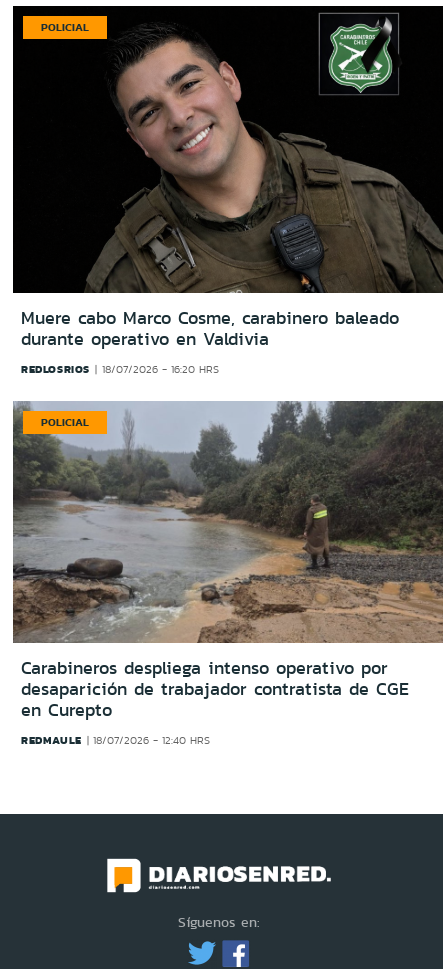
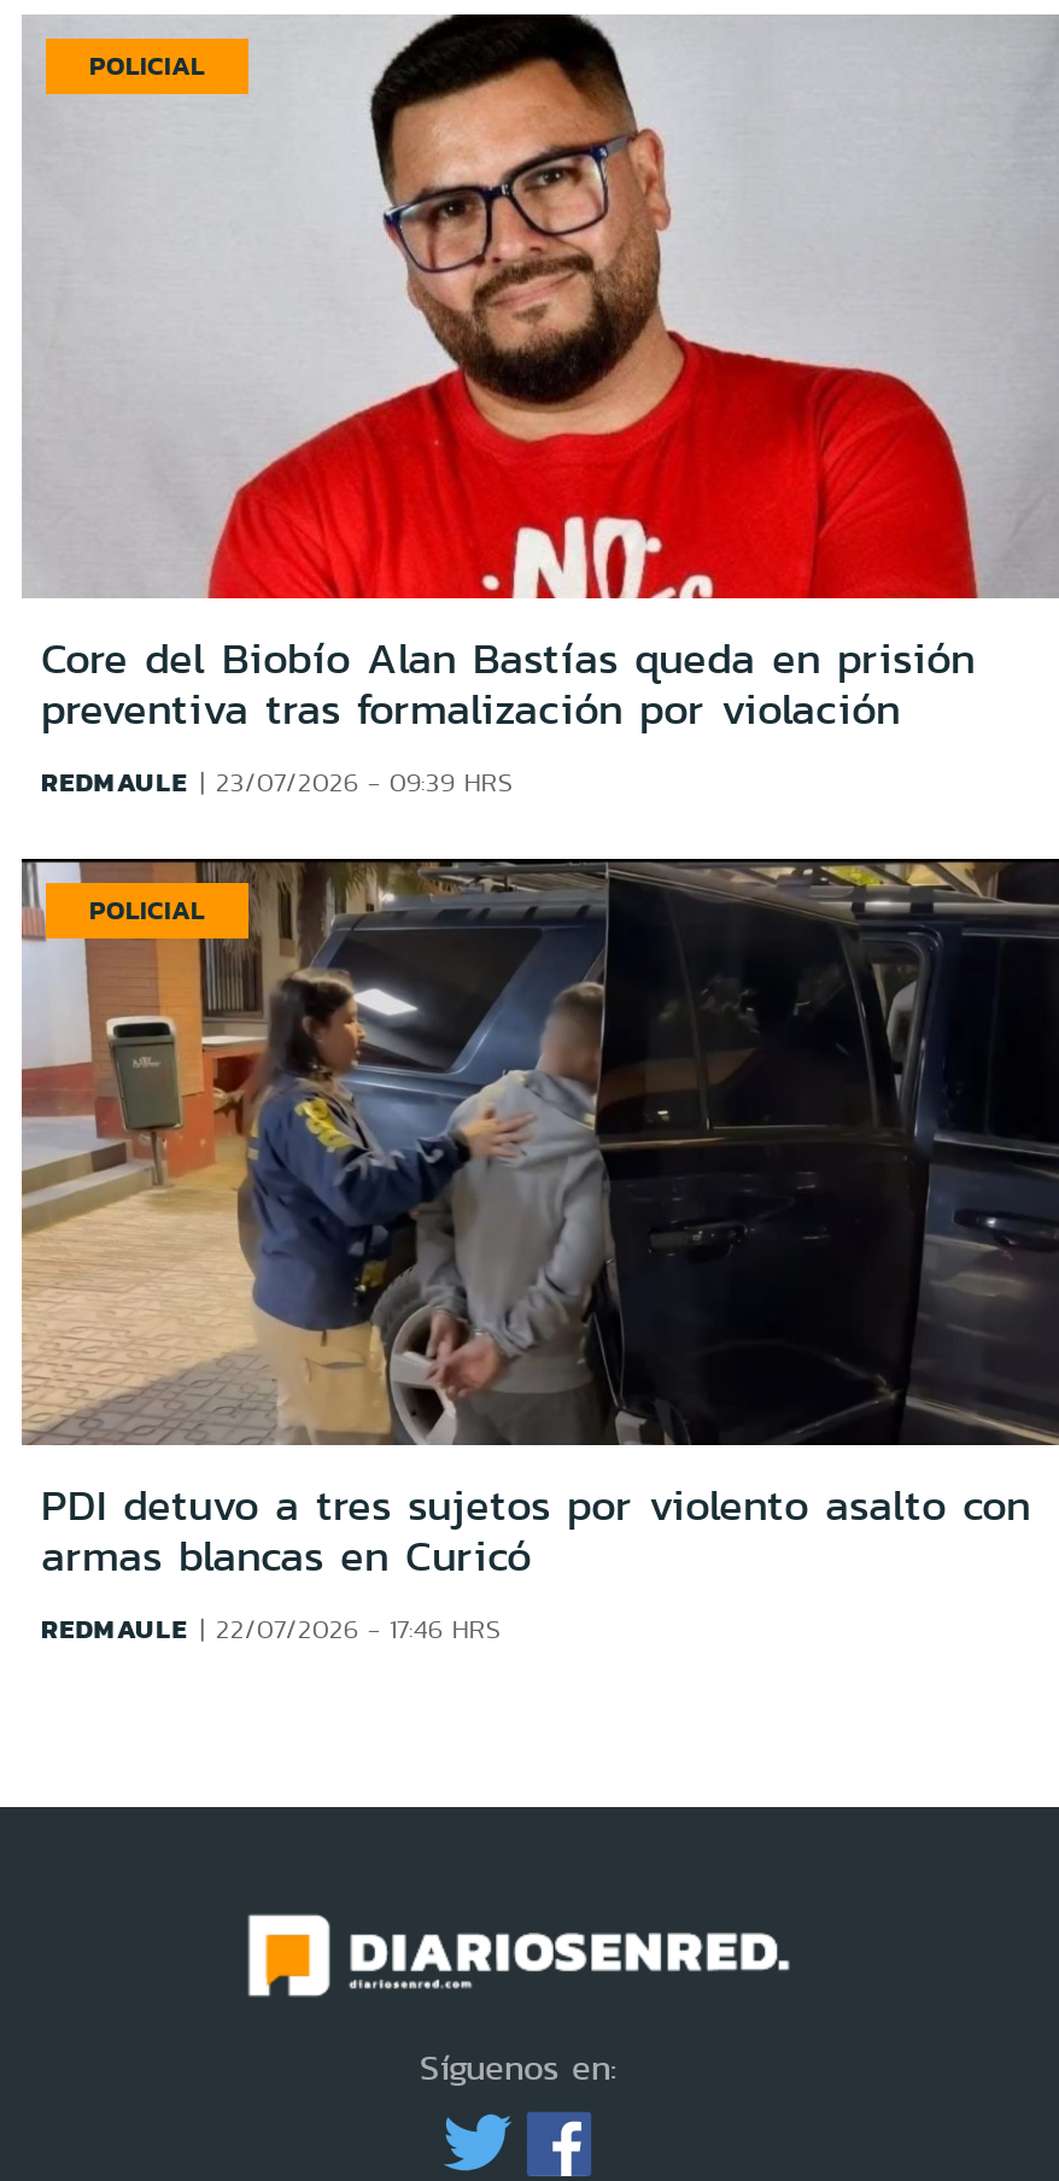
[12,5,440,377] [image] | Muere cabo Marco Cosme, carabinero baleado | durante operativo en Valdivia | REDLOSRIOS | 18/07/2026 - 16:20 HRS -> [22,14,1052,802] [image] | Core del Biobío Alan Bastías queda en prisión | preventiva tras formalización por violación | REDMAULE | 23/07/2026 - 09:39 HRS
[13,400,440,723] [image] | Carabineros despliega intenso operativo por | desaparición de trabajador contratista de CGE | en Curepto -> [22,856,1052,1587] [image] | PDI detuvo a tres sujetos por violento asalto con | armas blancas en Curicó
[21,732,210,748] REDMAULE 18/07/2026 - 12:40 HRS -> [41,1609,500,1648] REDMAULE 22/07/2026 - 17:46 HRS

